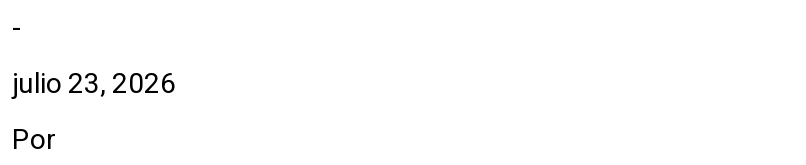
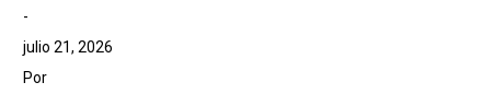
[12,68,176,100] julio 23, 2026 -> [23,38,113,56] julio 21, 2026

